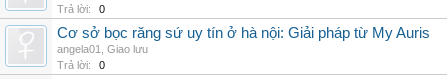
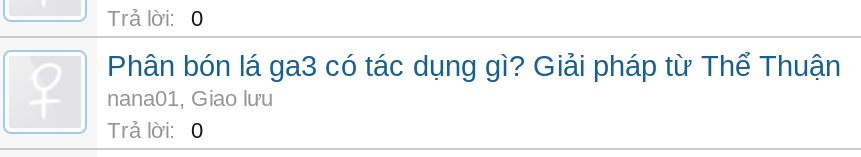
[57,25,430,55] Cơ sở bọc răng sứ uy tín ở hà nội: Giải pháp từ My Auris | angela01, Giao lưu -> [107,50,841,110] Phân bón lá ga3 có tác dụng gì? Giải pháp từ Thể Thuận | nana01, Giao lưu

